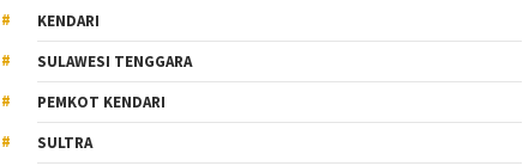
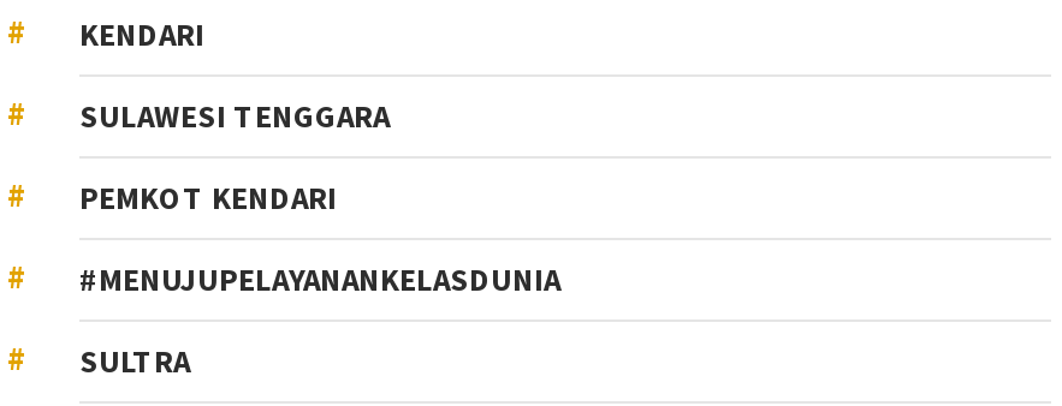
none -> [79,258,560,299] #MENUJUPELAYANANKELASDUNIA

